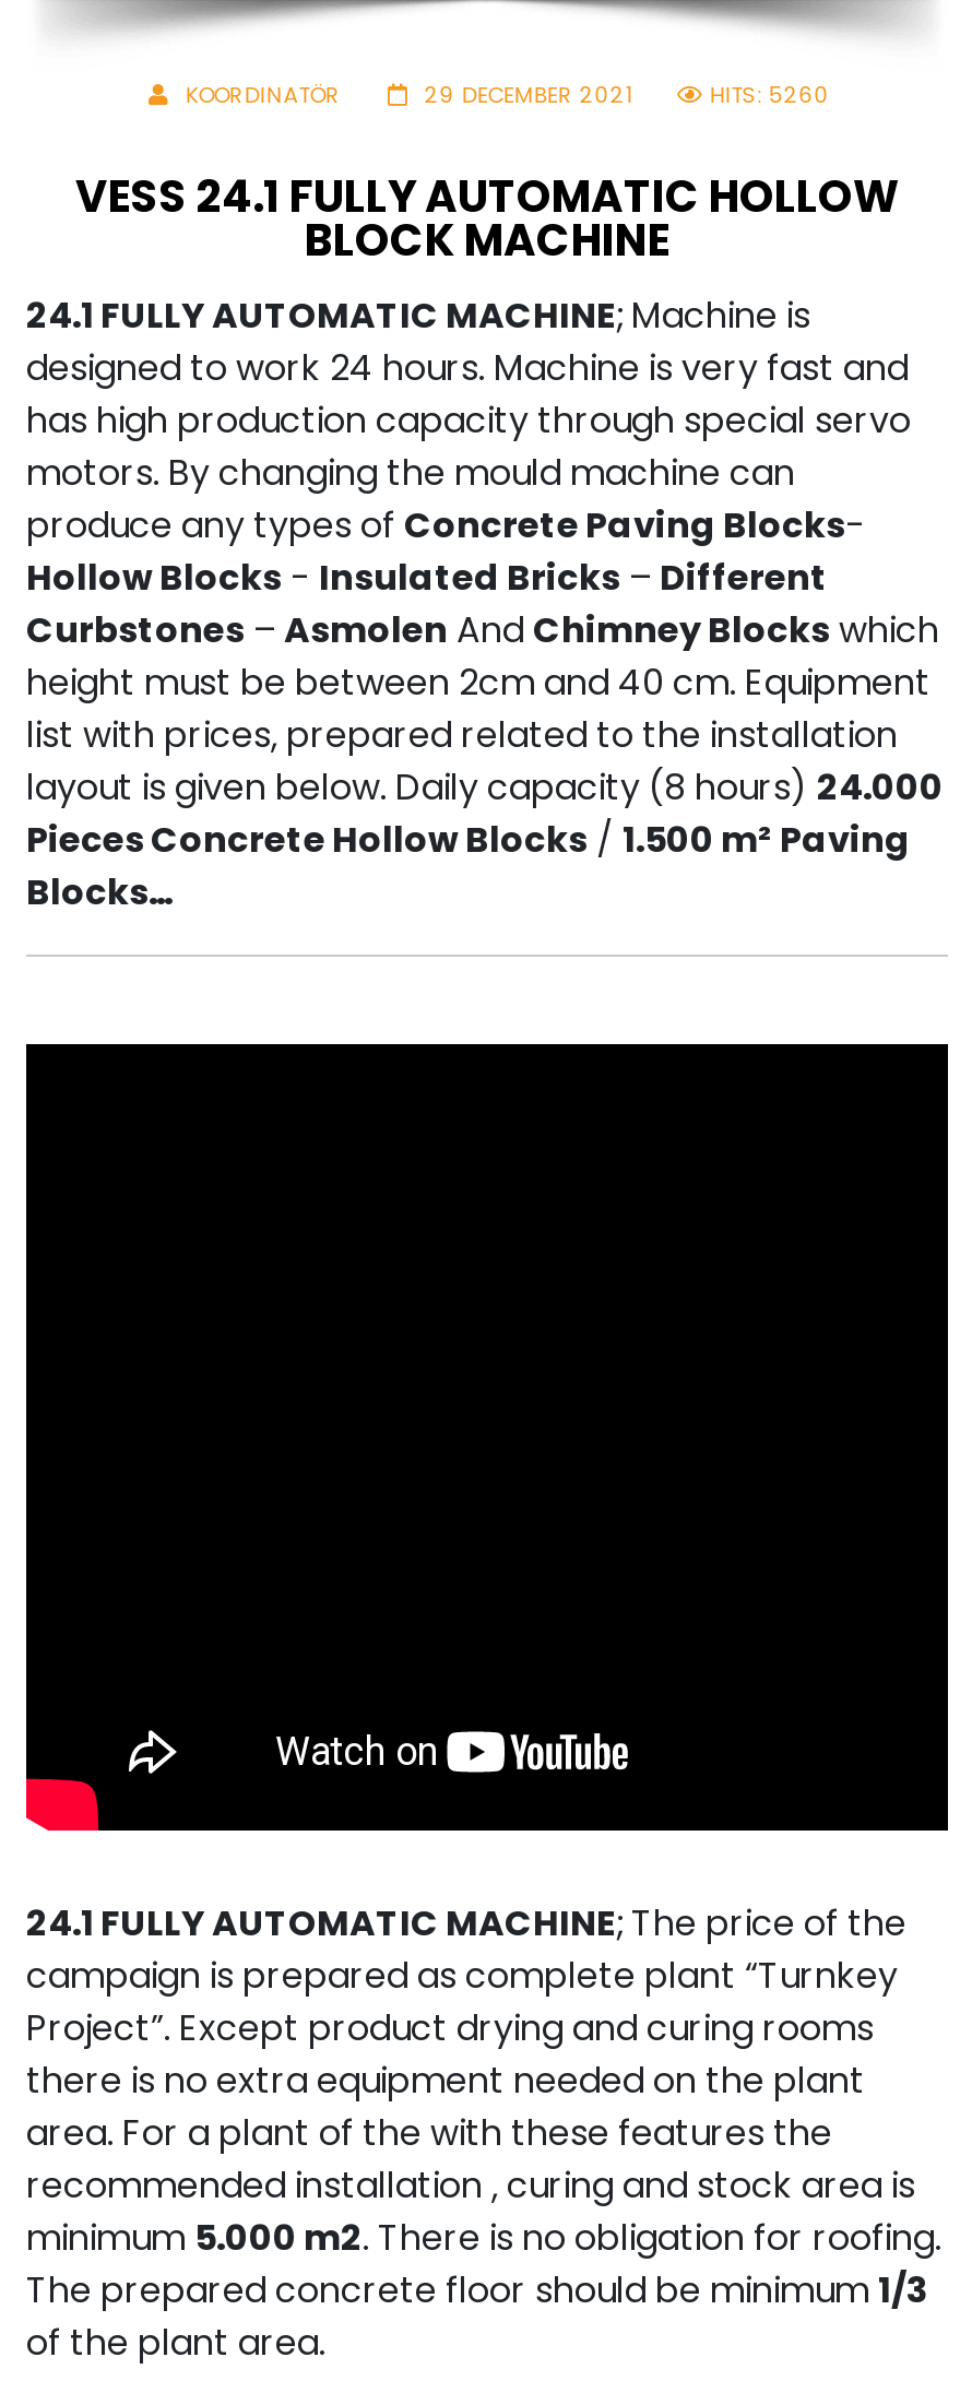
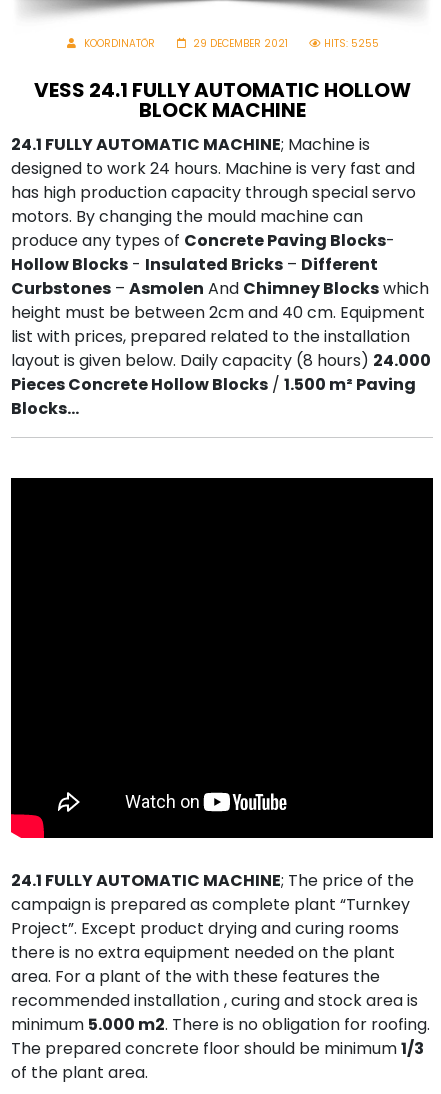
[709,79,830,112] HITS: 5260 -> [324,36,379,51] HITS: 5255

